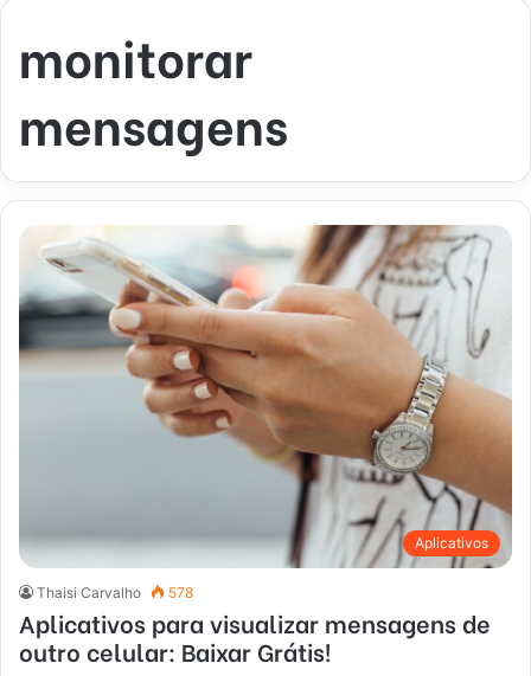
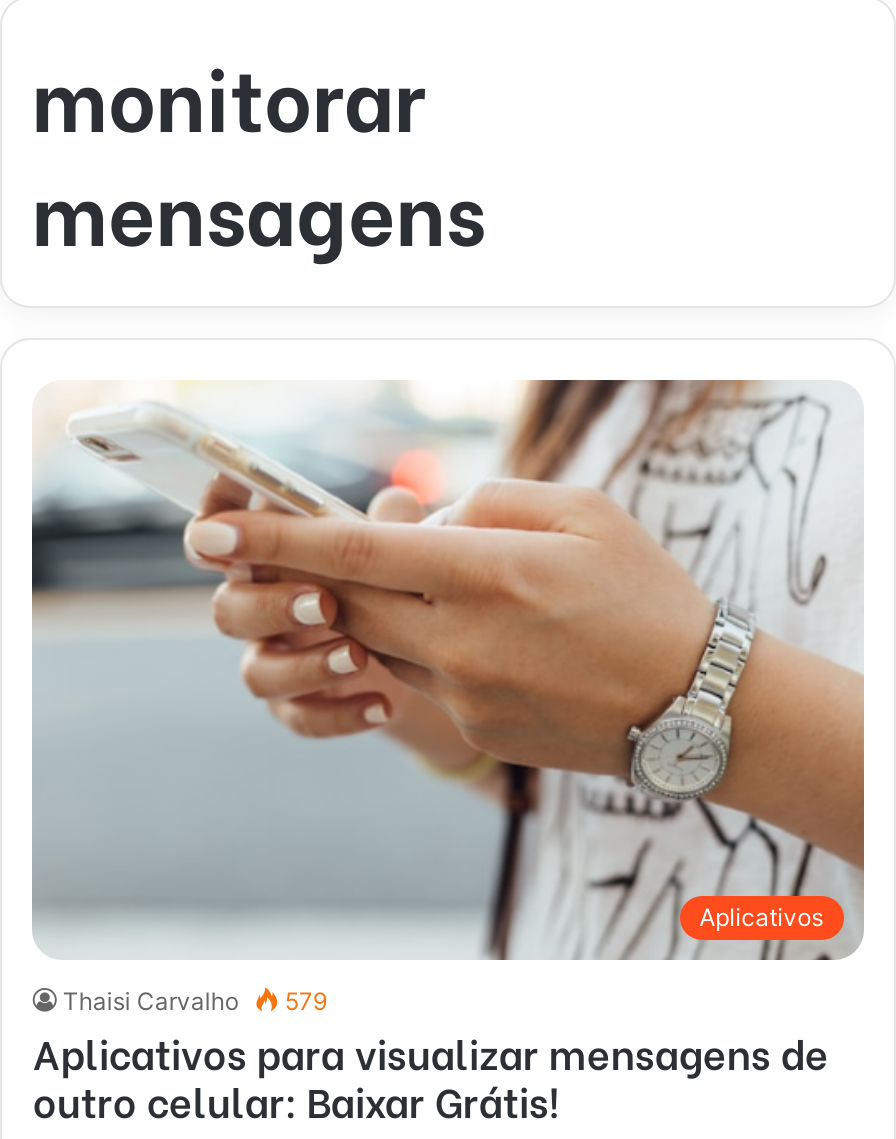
[37,584,194,602] Thaisi Carvalho 578 -> [63,987,327,1017] Thaisi Carvalho 579

